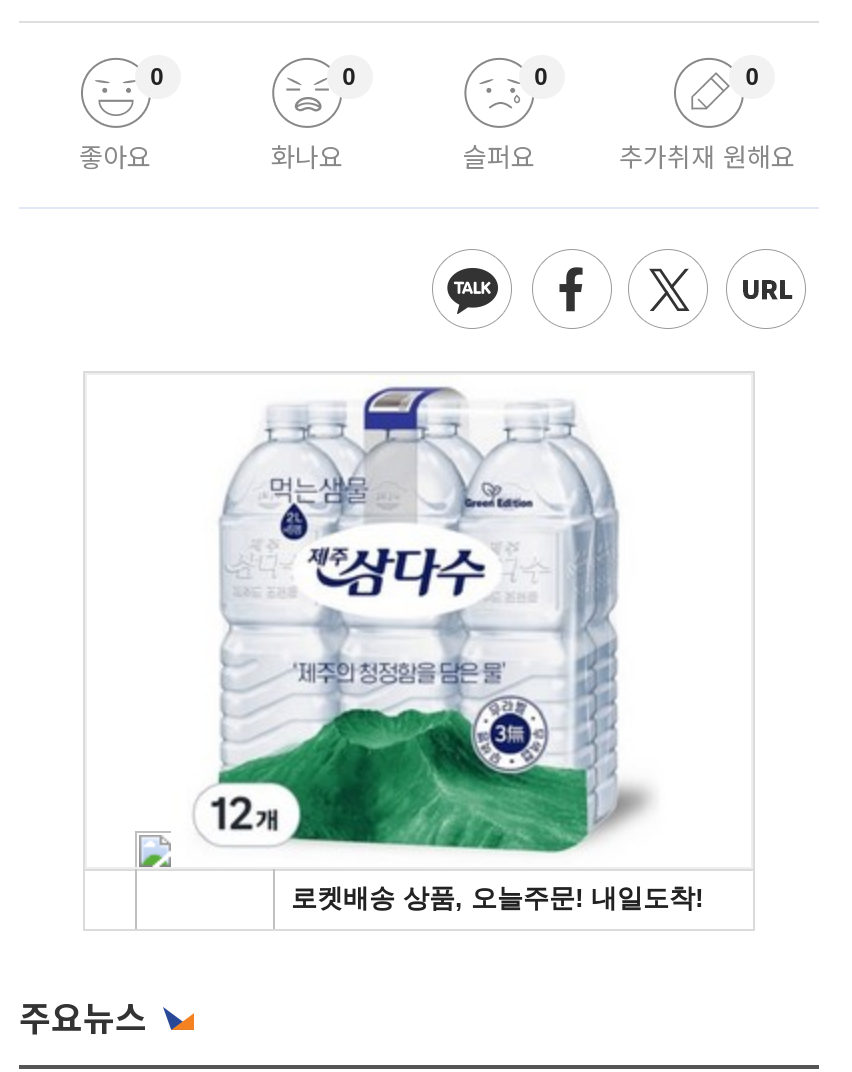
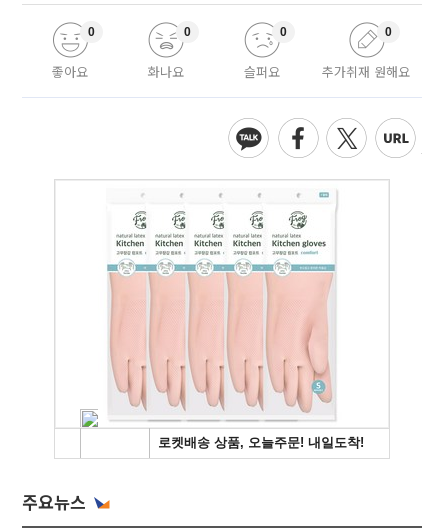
[189,385,647,855] [image] -> [106,187,339,423] [image]

